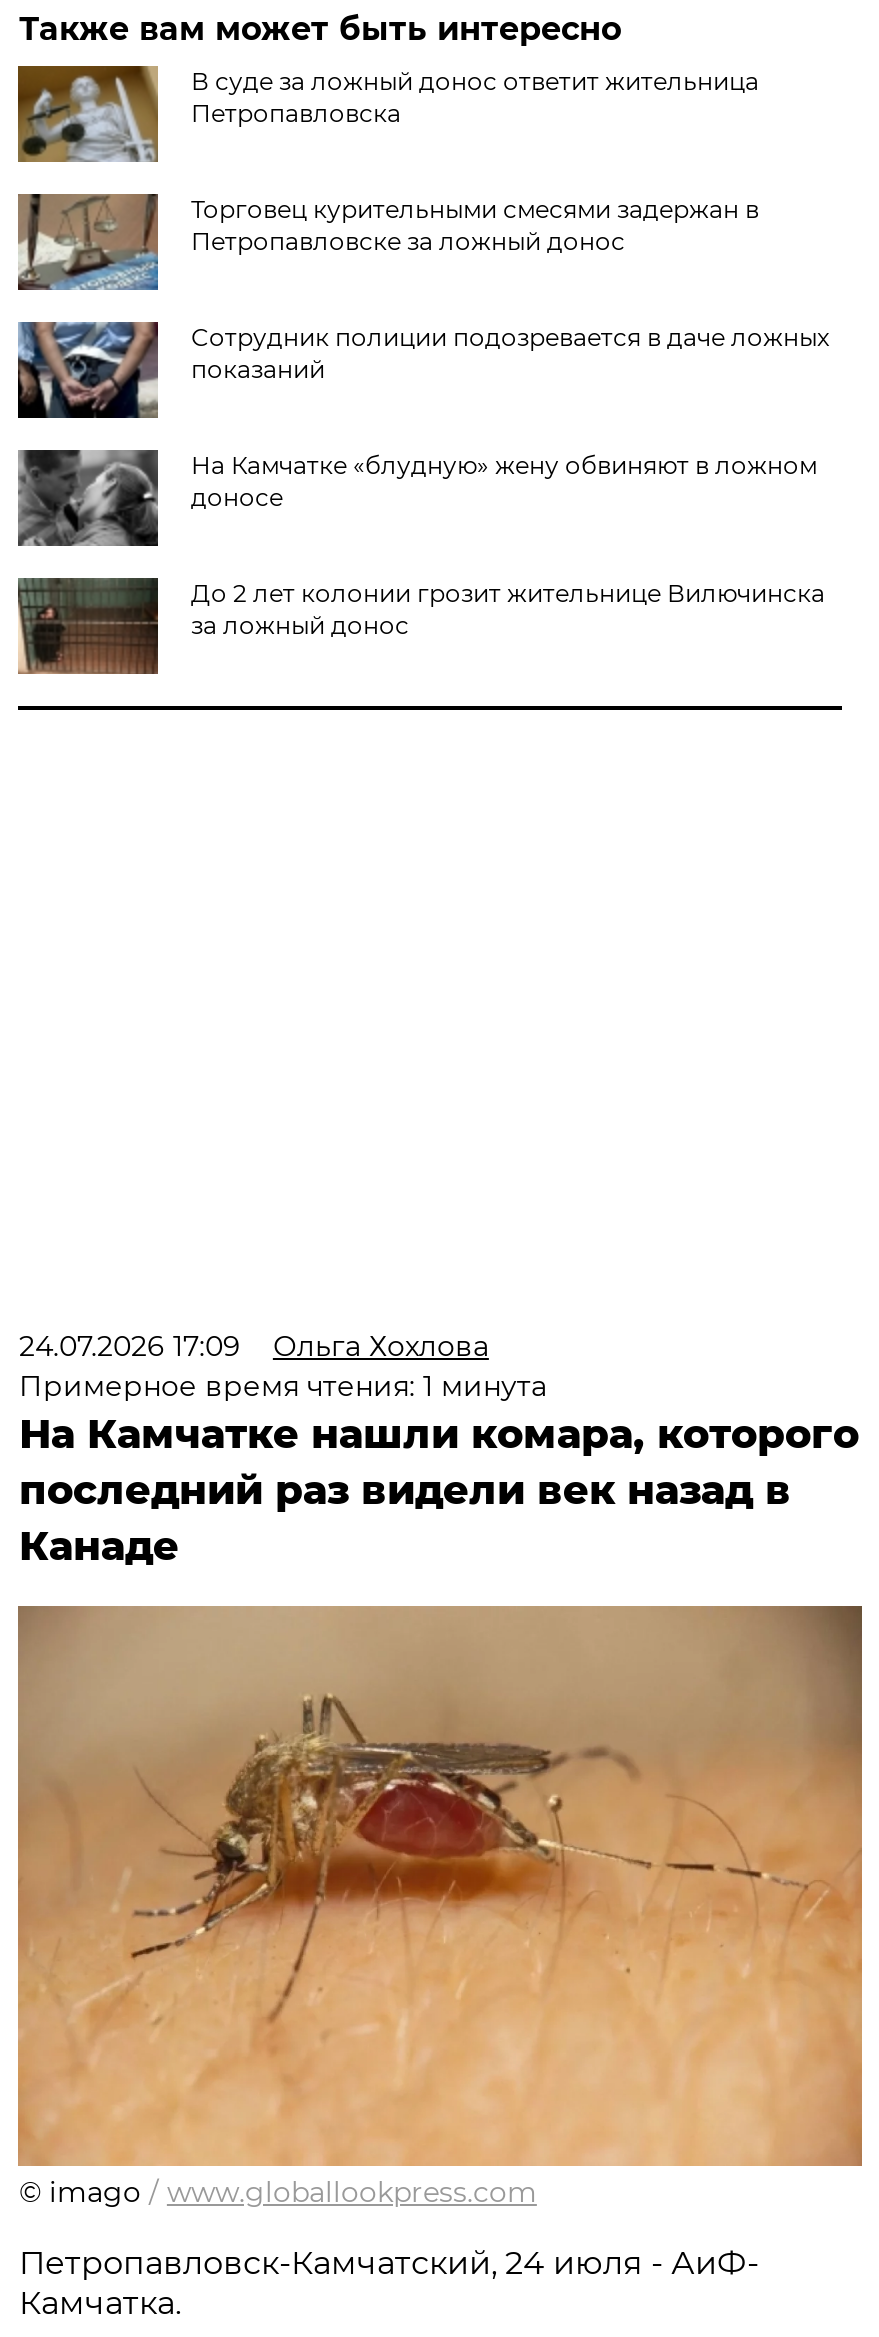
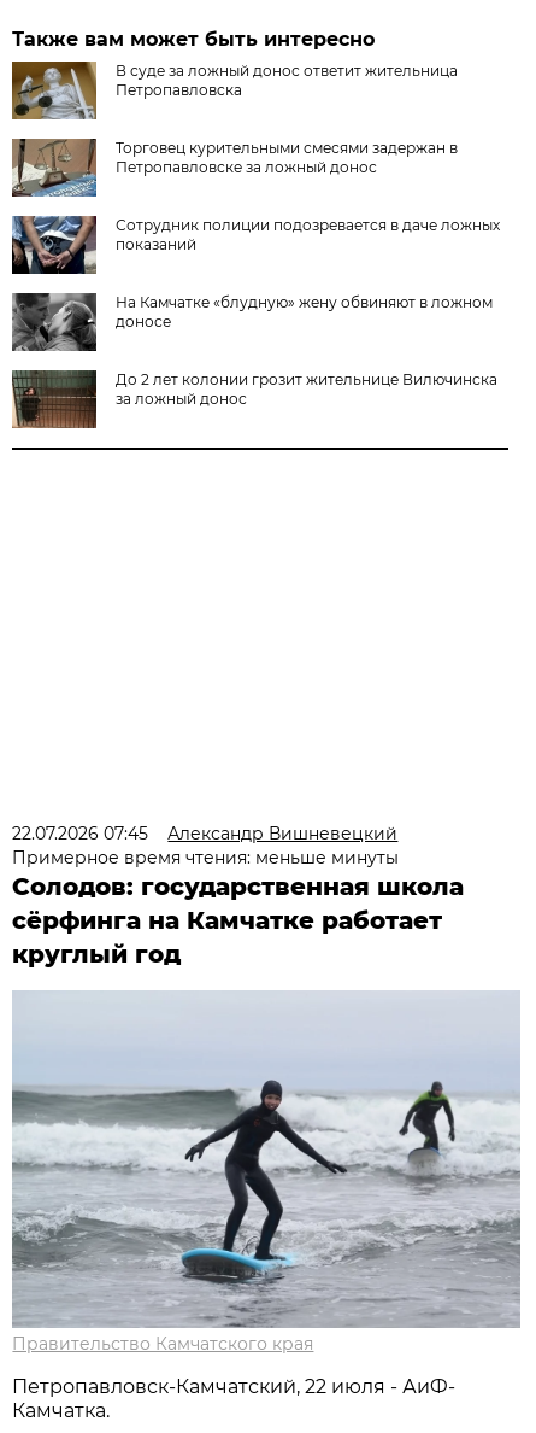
[19,1328,859,1570] 24.07.2026 17:09 | Ольга Хохлова | Примерное время чтения: 1 минута | На Камчатке нашли комара, которого | последний раз видели век назад в | Канаде -> [13,823,464,969] 22.07.2026 07:45 | Александр Вишневецкий | Примерное время чтения: меньше минуты | Солодов: государственная школа | сёрфинга на Камчатке работает | круглый год
[16,1604,864,2210] [image] | © imago / www.globallookpress.com -> [11,990,522,1355] [image] | Правительство Камчатского края
[19,2244,759,2282] Петропавловск-Камчатский, 24 июля - АиФ- -> [13,1375,456,1398] Петропавловск-Камчатский, 22 июля - АиФ-

